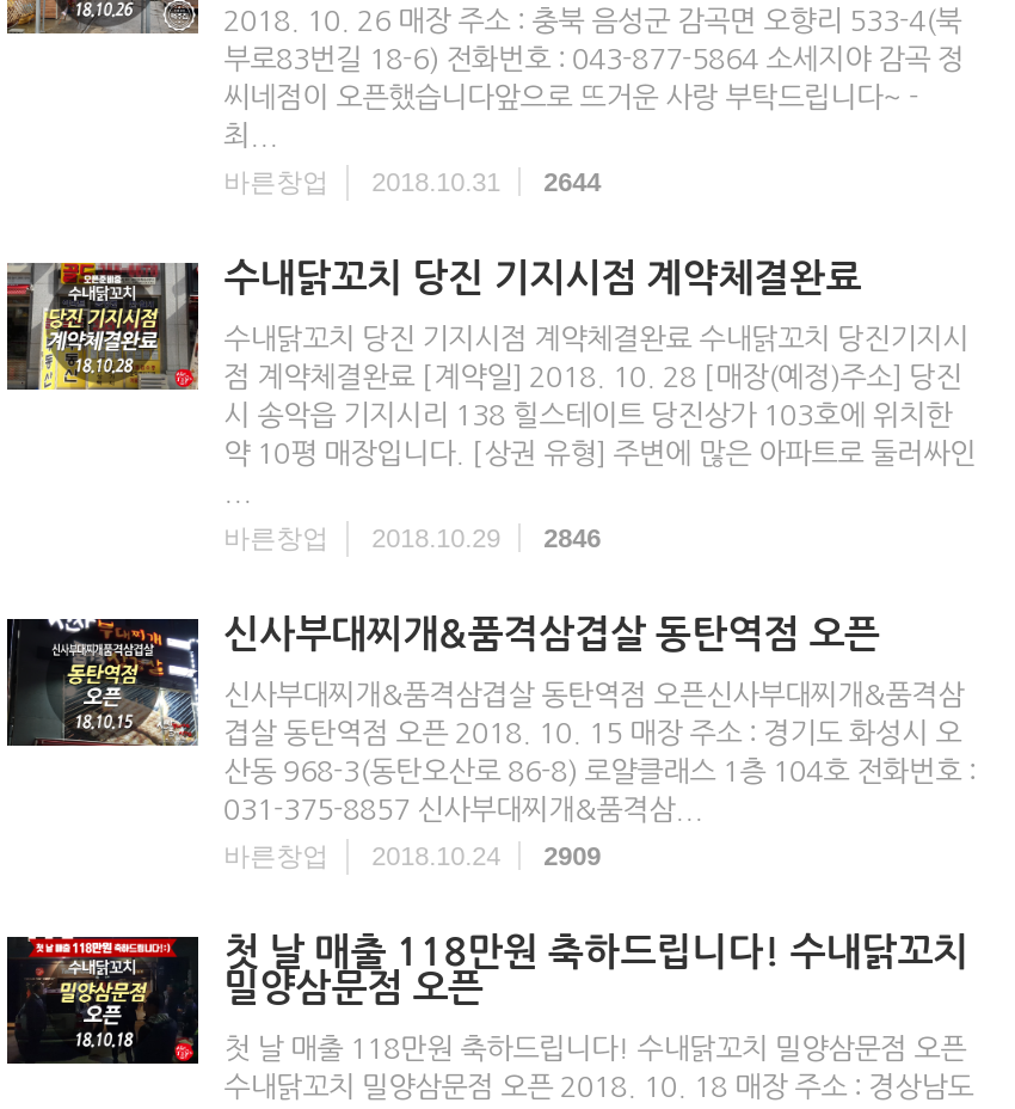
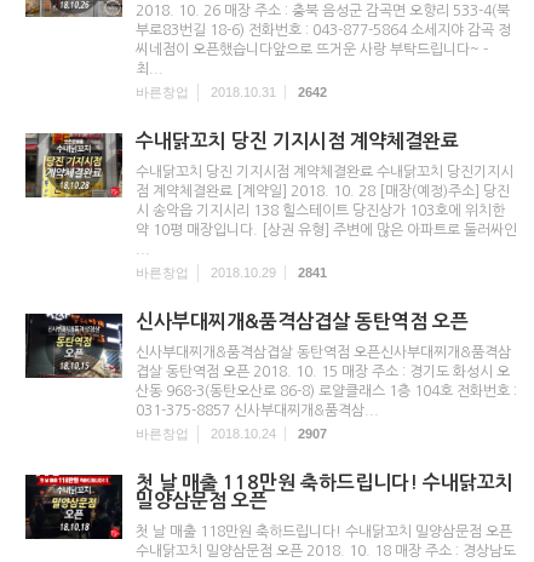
[224,167,601,196] 바른창업 2018.10.31 2644 -> [135,85,326,99] 바른창업 2018.10.31 2642
[224,523,601,552] 바른창업 2018.10.29 2846 -> [135,265,326,280] 바른창업 2018.10.29 2841
[224,841,601,870] 바른창업 2018.10.24 2909 -> [135,426,326,441] 바른창업 2018.10.24 2907

